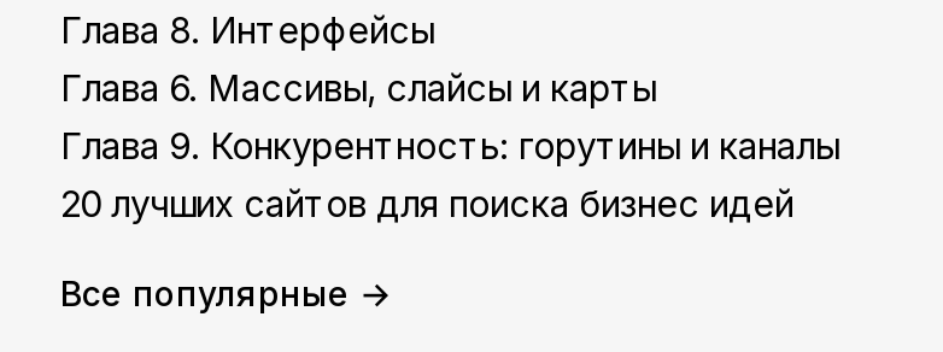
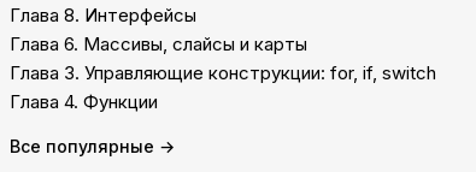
[60,122,839,226] Глава 9. Конкурентность: горутины и каналы | 20 лучших сайтов для поиска бизнес идей -> [10,61,436,113] Глава 3. Управляющие конструкции: for, if, switch | Глава 4. Функции

